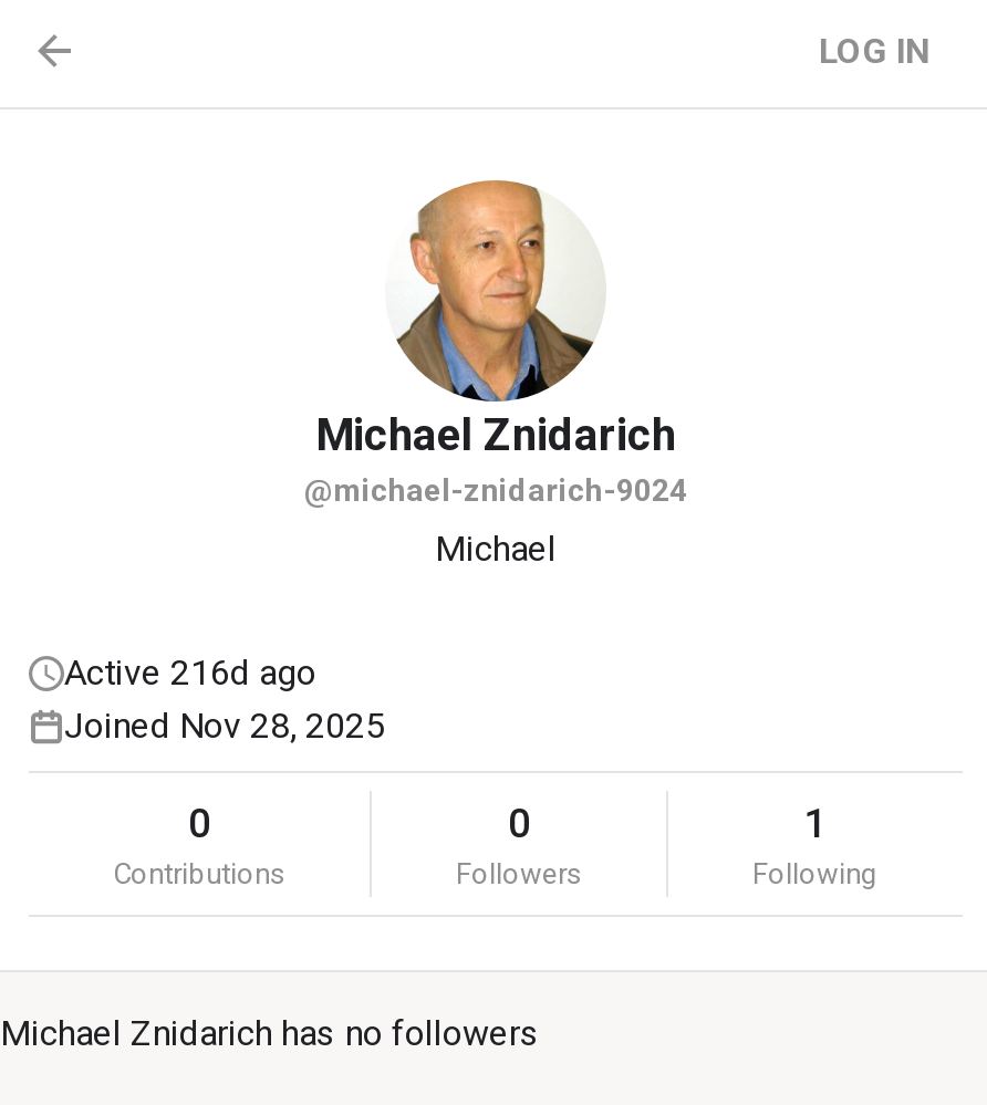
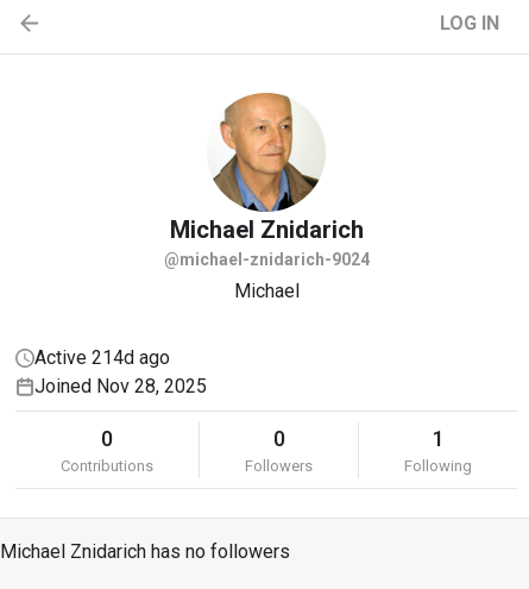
[64,651,316,694] Active 216d ago -> [34,346,170,369] Active 214d ago

